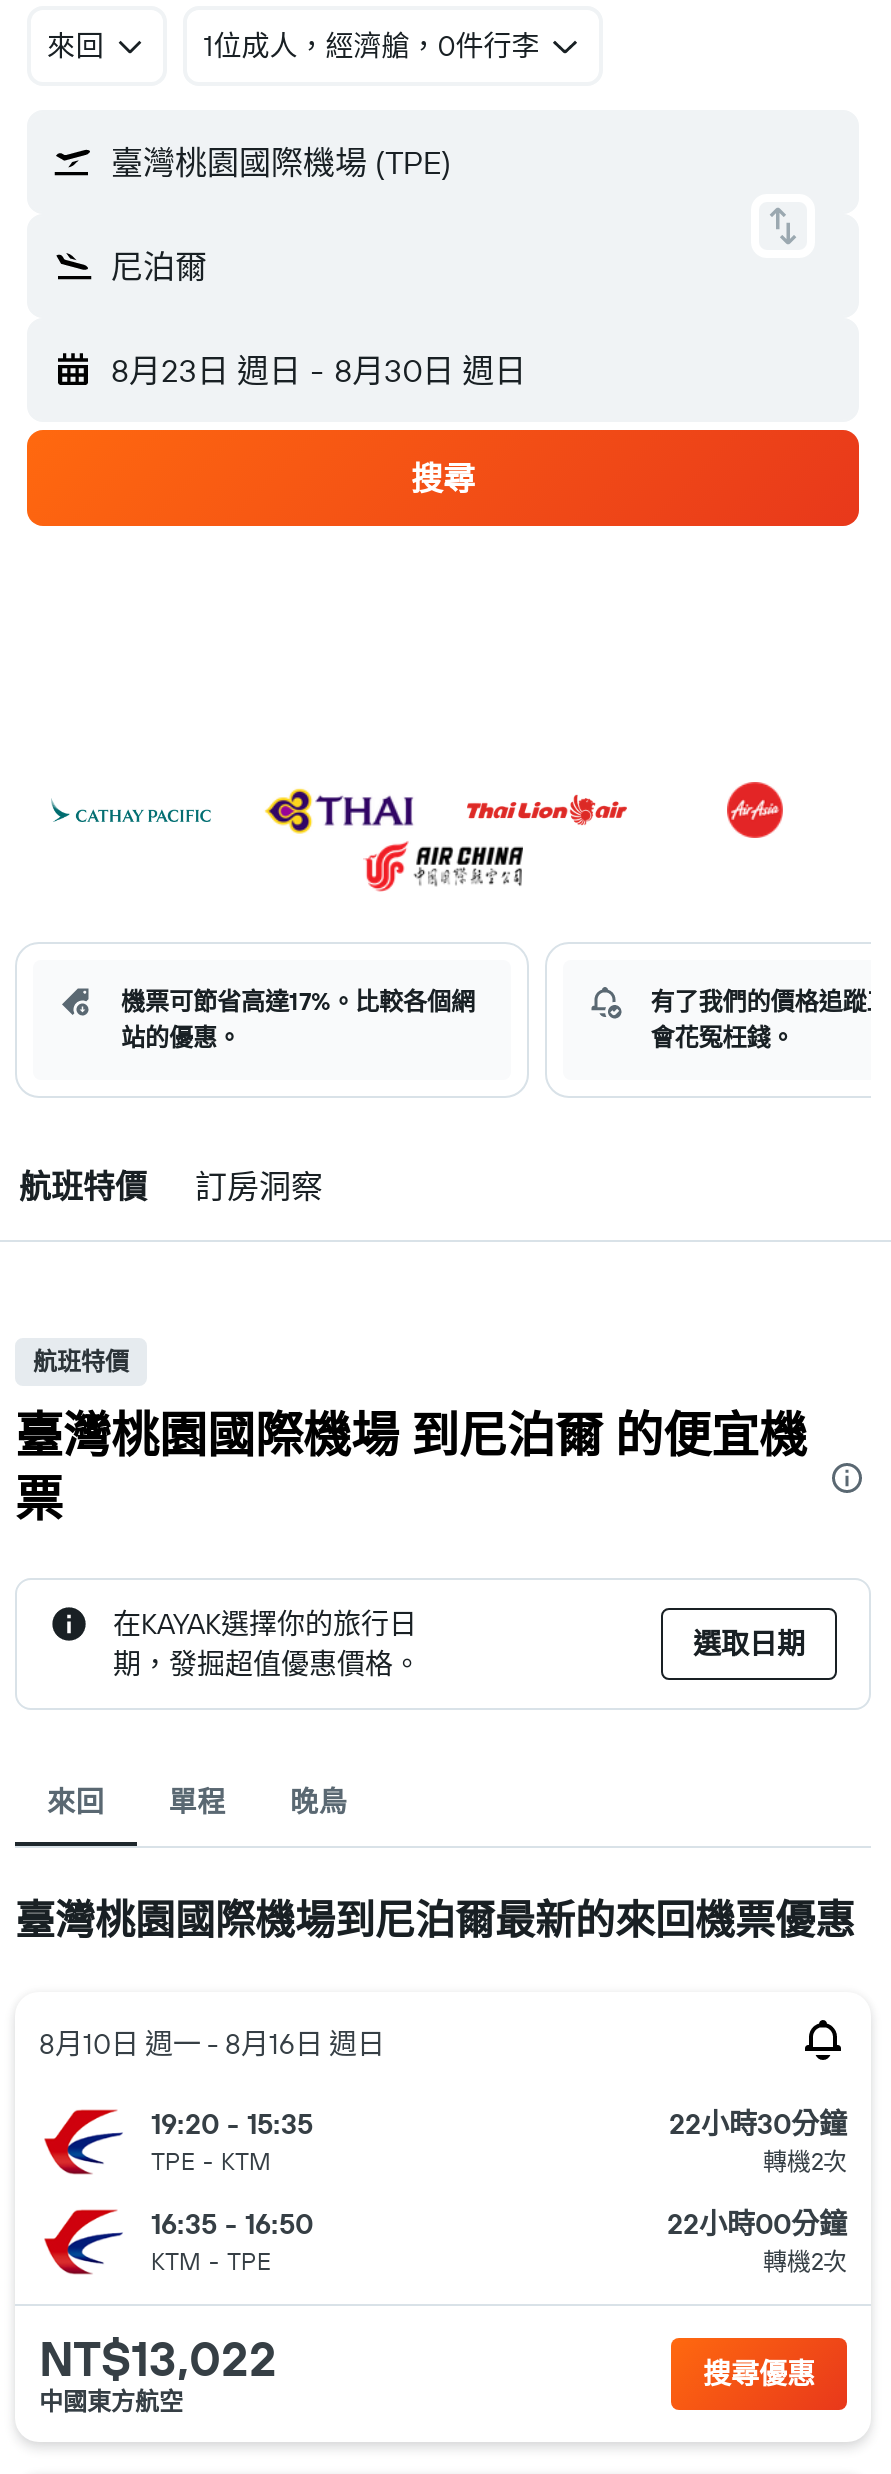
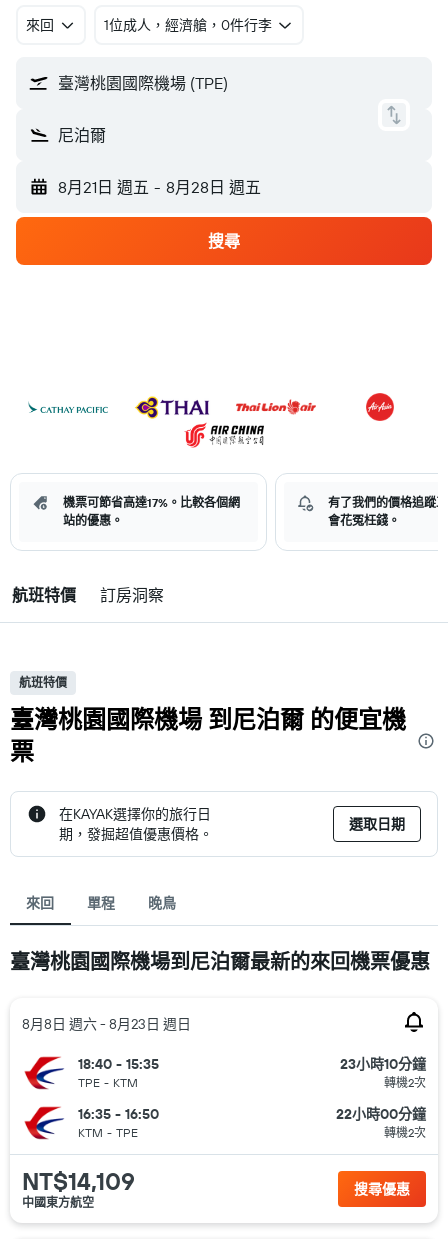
[111,350,526,390] 8月23日 週日 - 8月30日 週日 -> [58,177,261,197] 8月21日 週五 - 8月28日 週五
[39,2026,385,2062] 8月10日 週一 - 8月16日 週日 -> [22,1015,191,1033] 8月8日 週六 - 8月23日 週日
[151,2106,313,2142] 19:20 - 15:35 -> [78,1055,159,1073] 18:40 - 15:35
[669,2106,847,2142] 22小時30分鐘 -> [340,1055,426,1073] 23小時10分鐘
[39,2328,277,2388] NT$13,022 -> [22,1166,135,1196] NT$14,109

